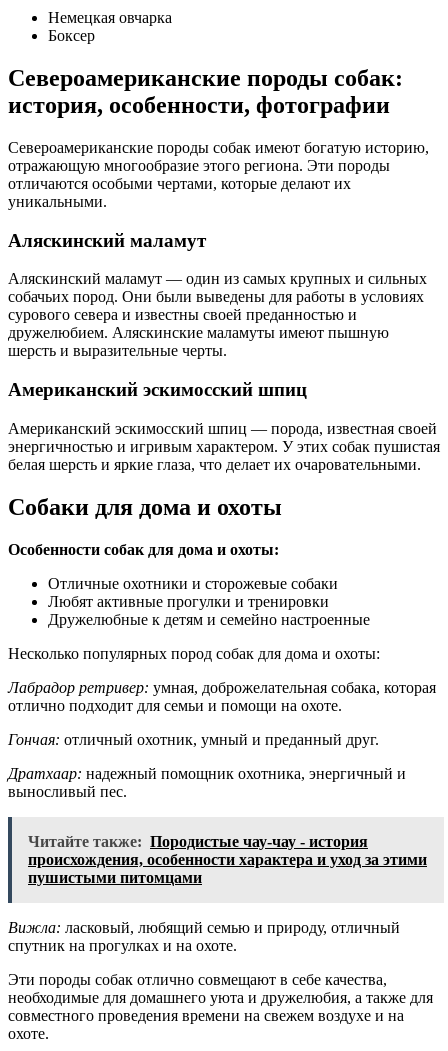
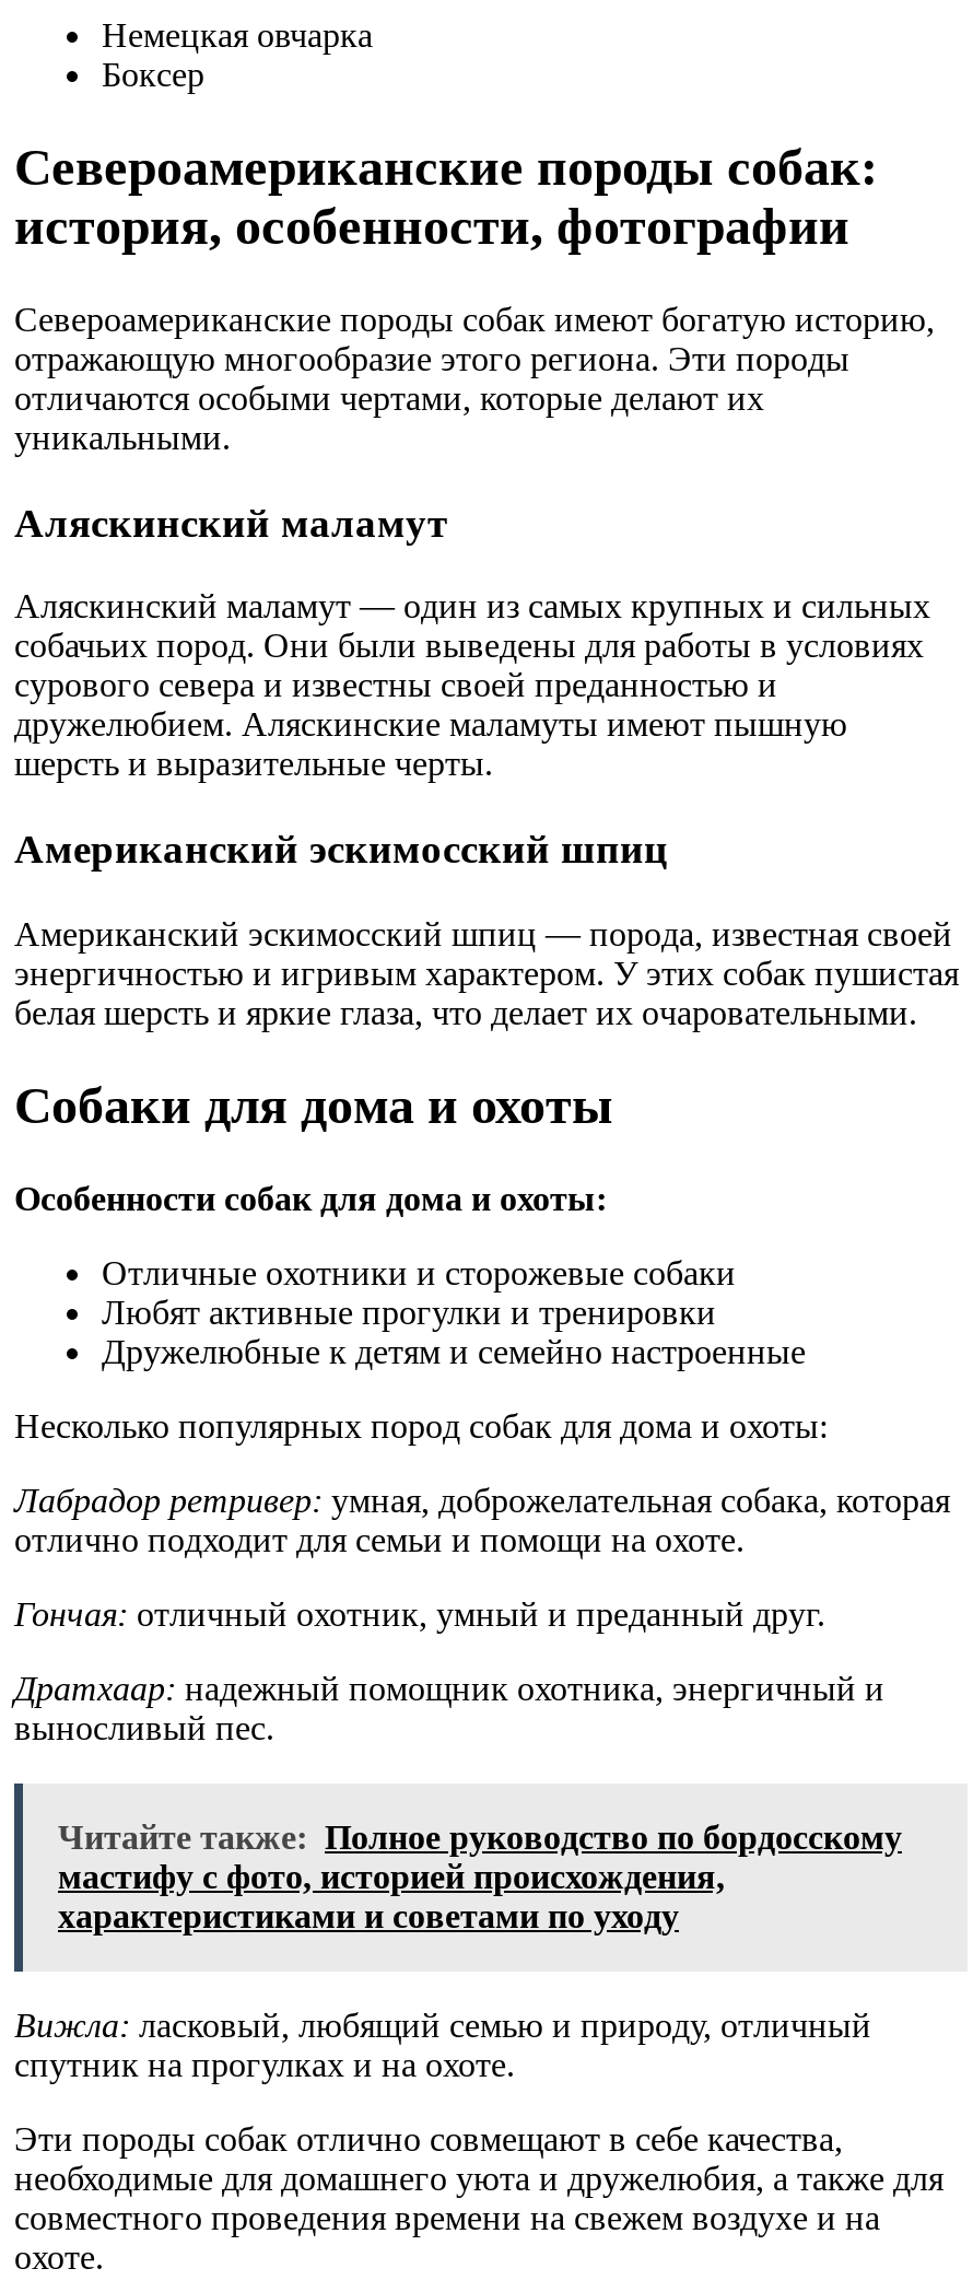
[28,833,427,886] Читайте также: Породистые чау-чау - история | происхождения, особенности характера и уход за этими | пушистыми питомцами -> [58,1818,902,1934] Читайте также: Полное руководство по бордосскому | мастифу с фото, историей происхождения, | характеристиками и советами по уходу

